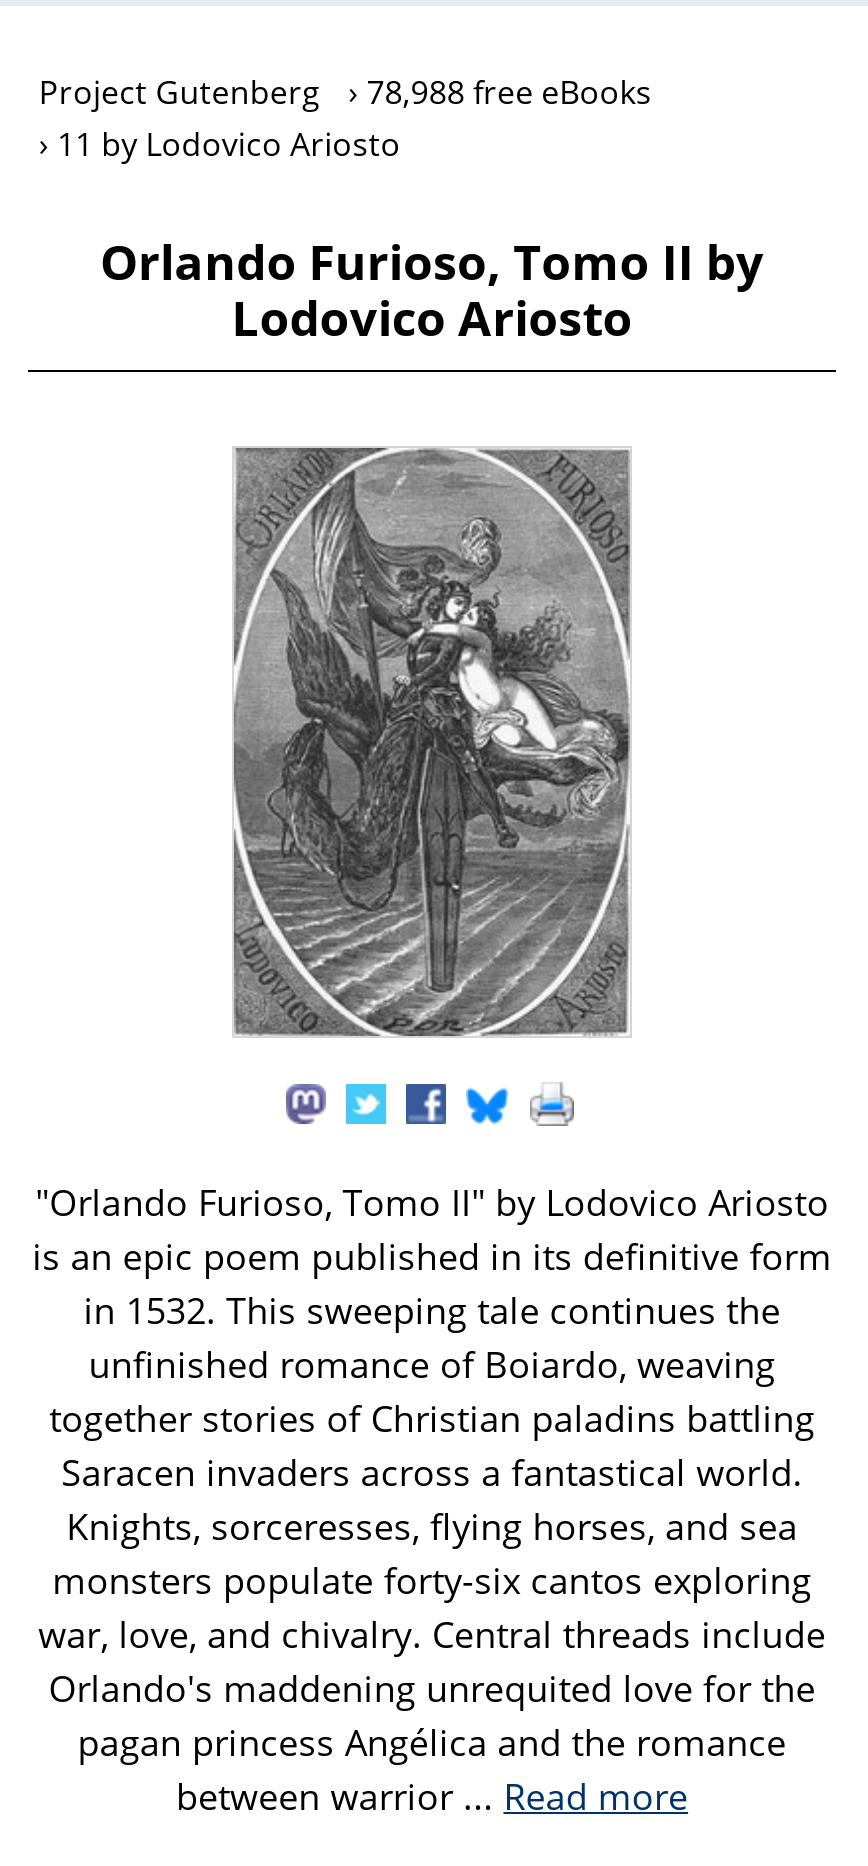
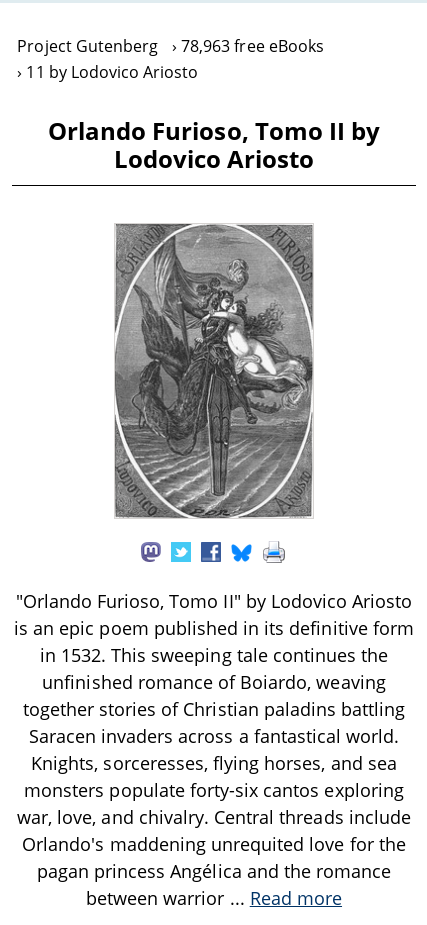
[39,70,652,114] Project Gutenberg 78,988 free eBooks -> [17,35,324,57] Project Gutenberg 78,963 free eBooks

